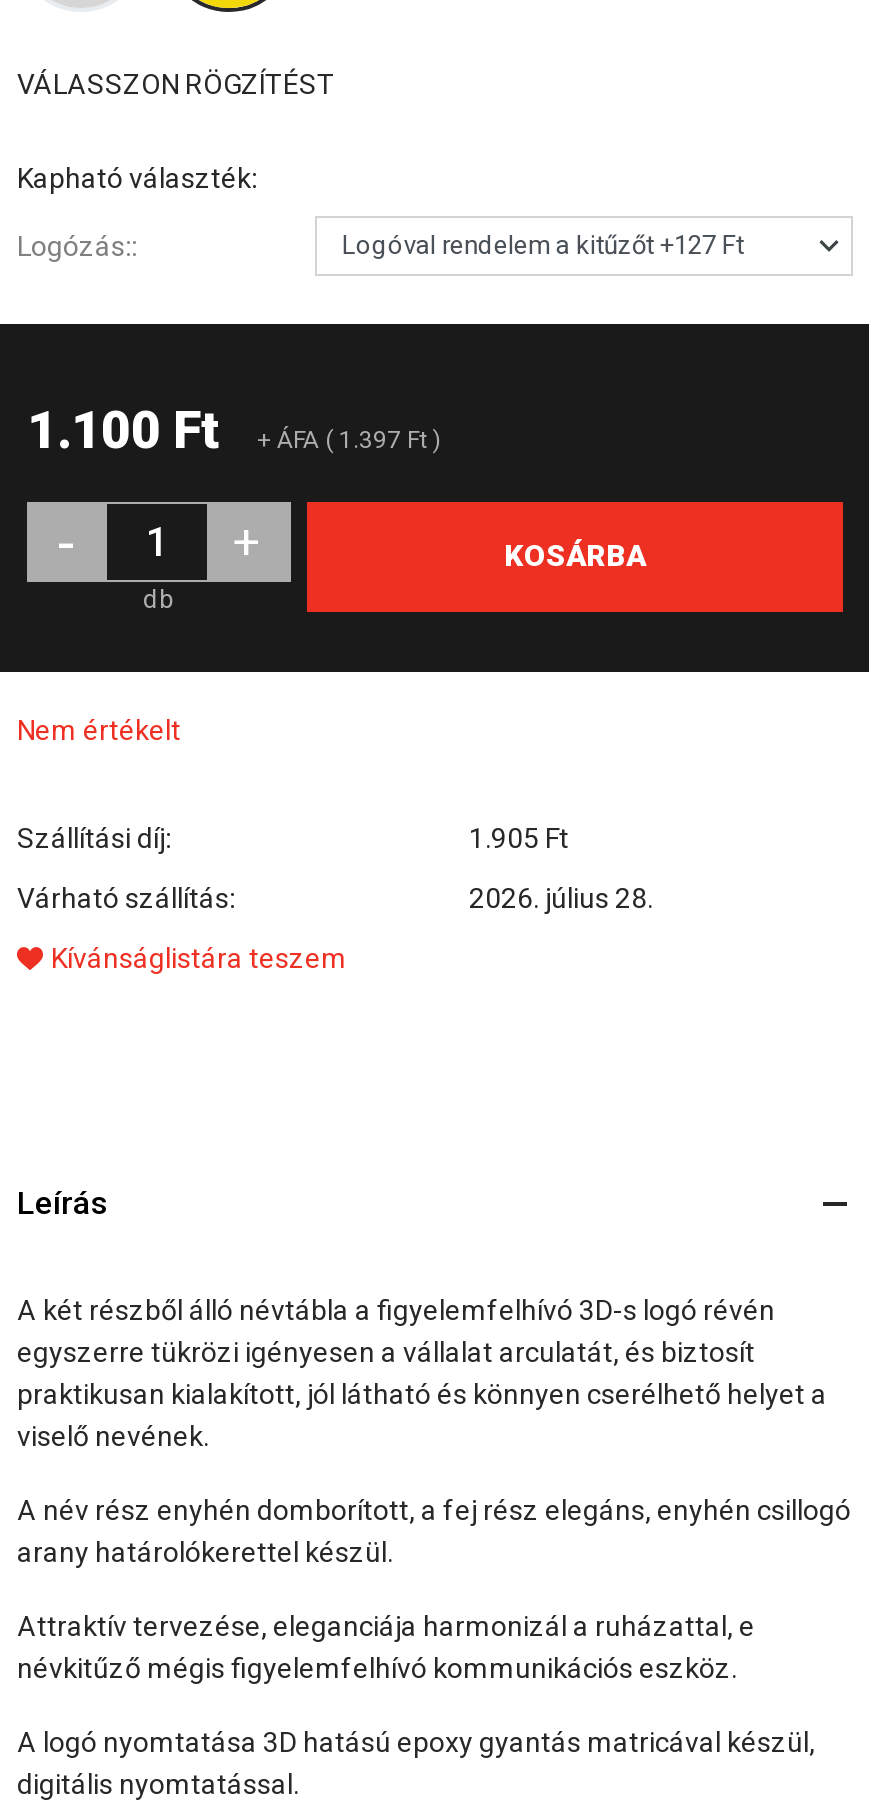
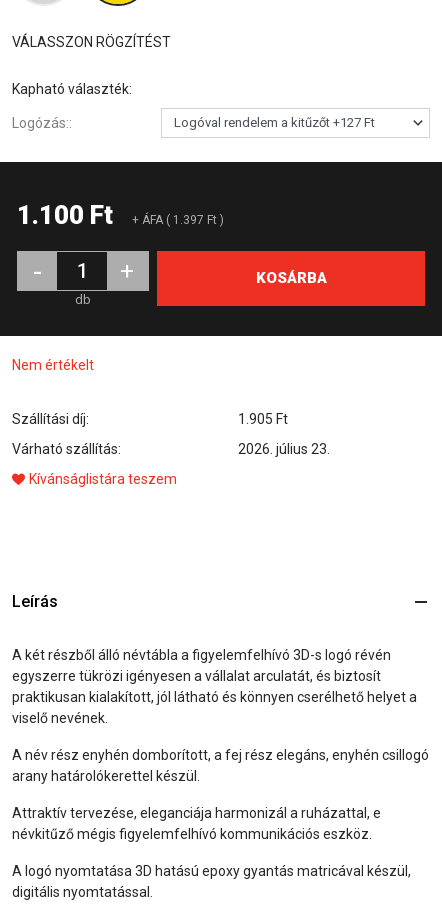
[469,882,653,914] 2026. július 28. -> [238,441,330,457] 2026. július 23.

